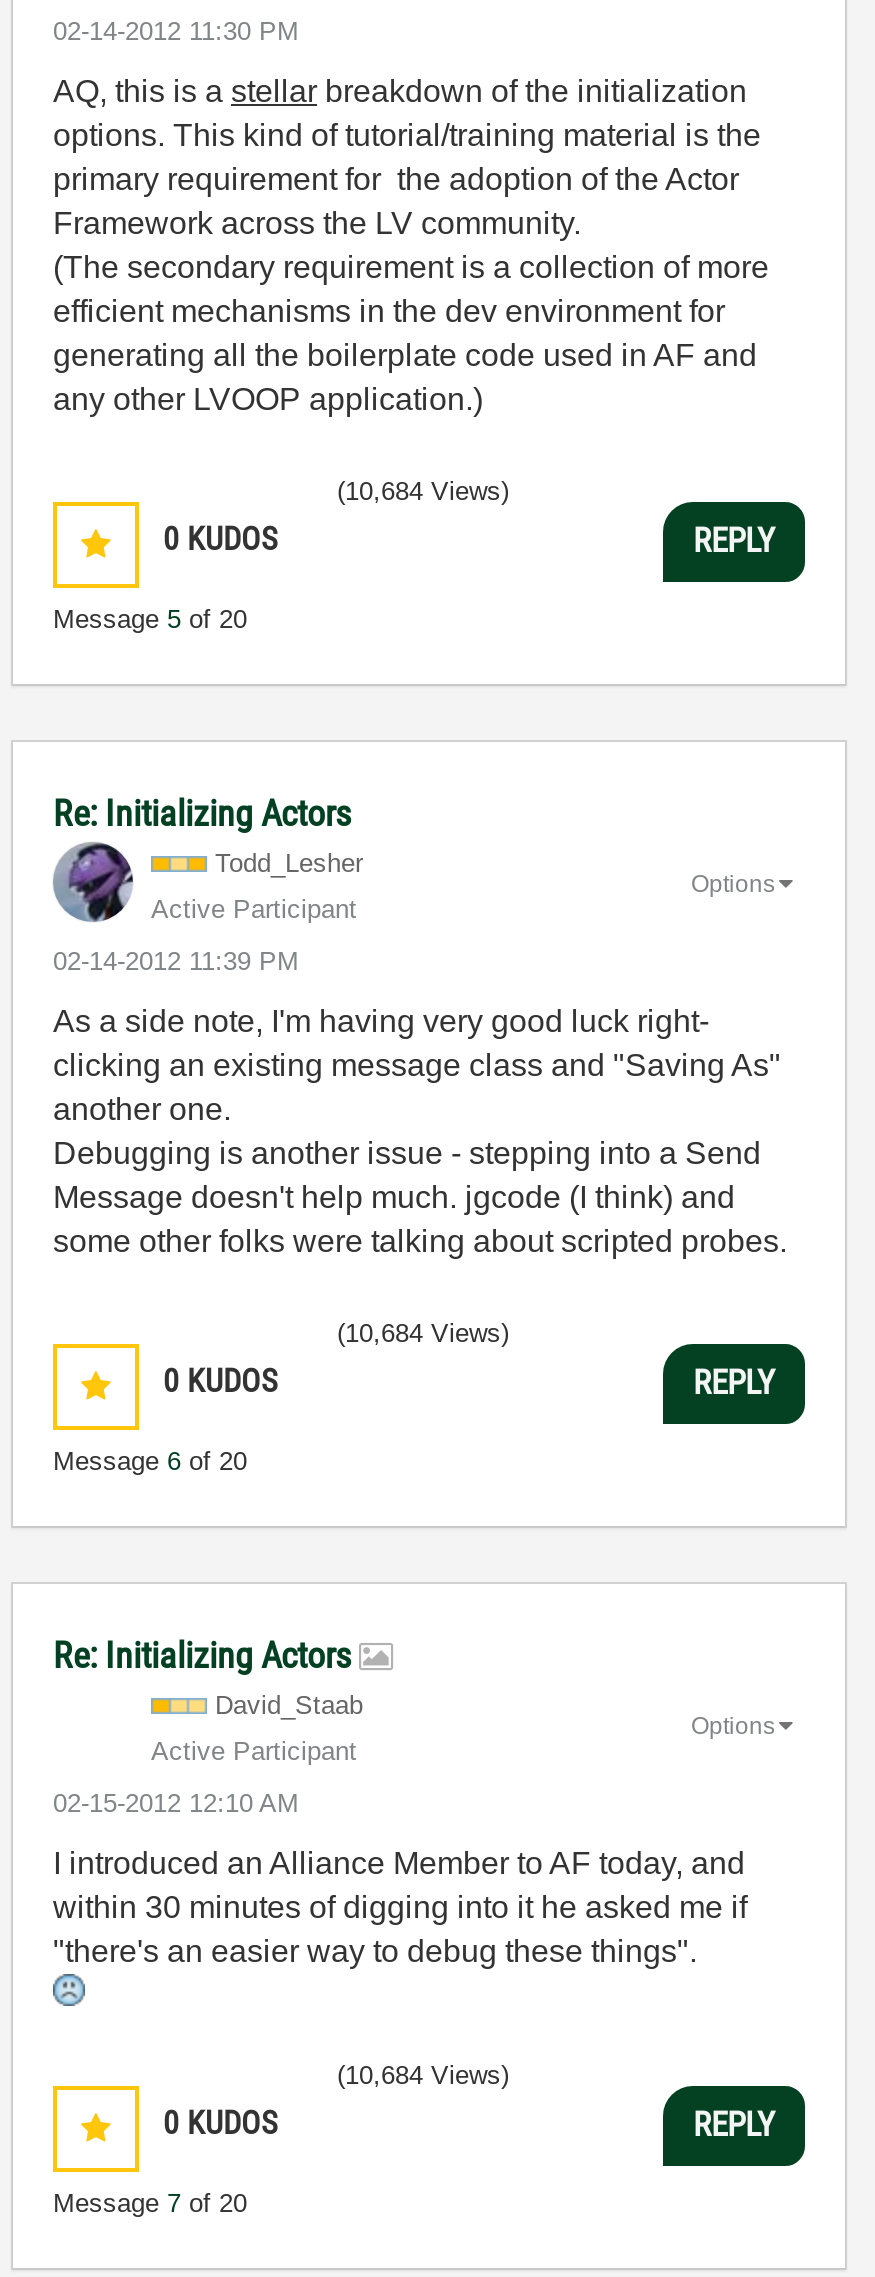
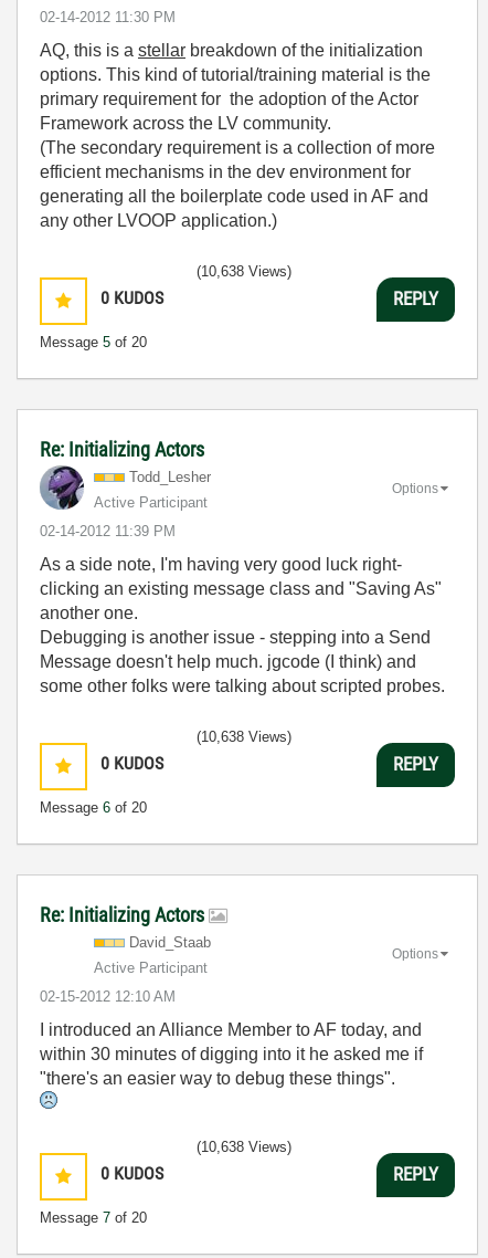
[337,475,509,505] (10,684 Views) -> [197,263,291,279] (10,638 Views)
[337,1317,509,1347] (10,684 Views) -> [197,728,291,745] (10,638 Views)
[337,2059,509,2089] (10,684 Views) -> [197,1138,291,1155] (10,638 Views)

